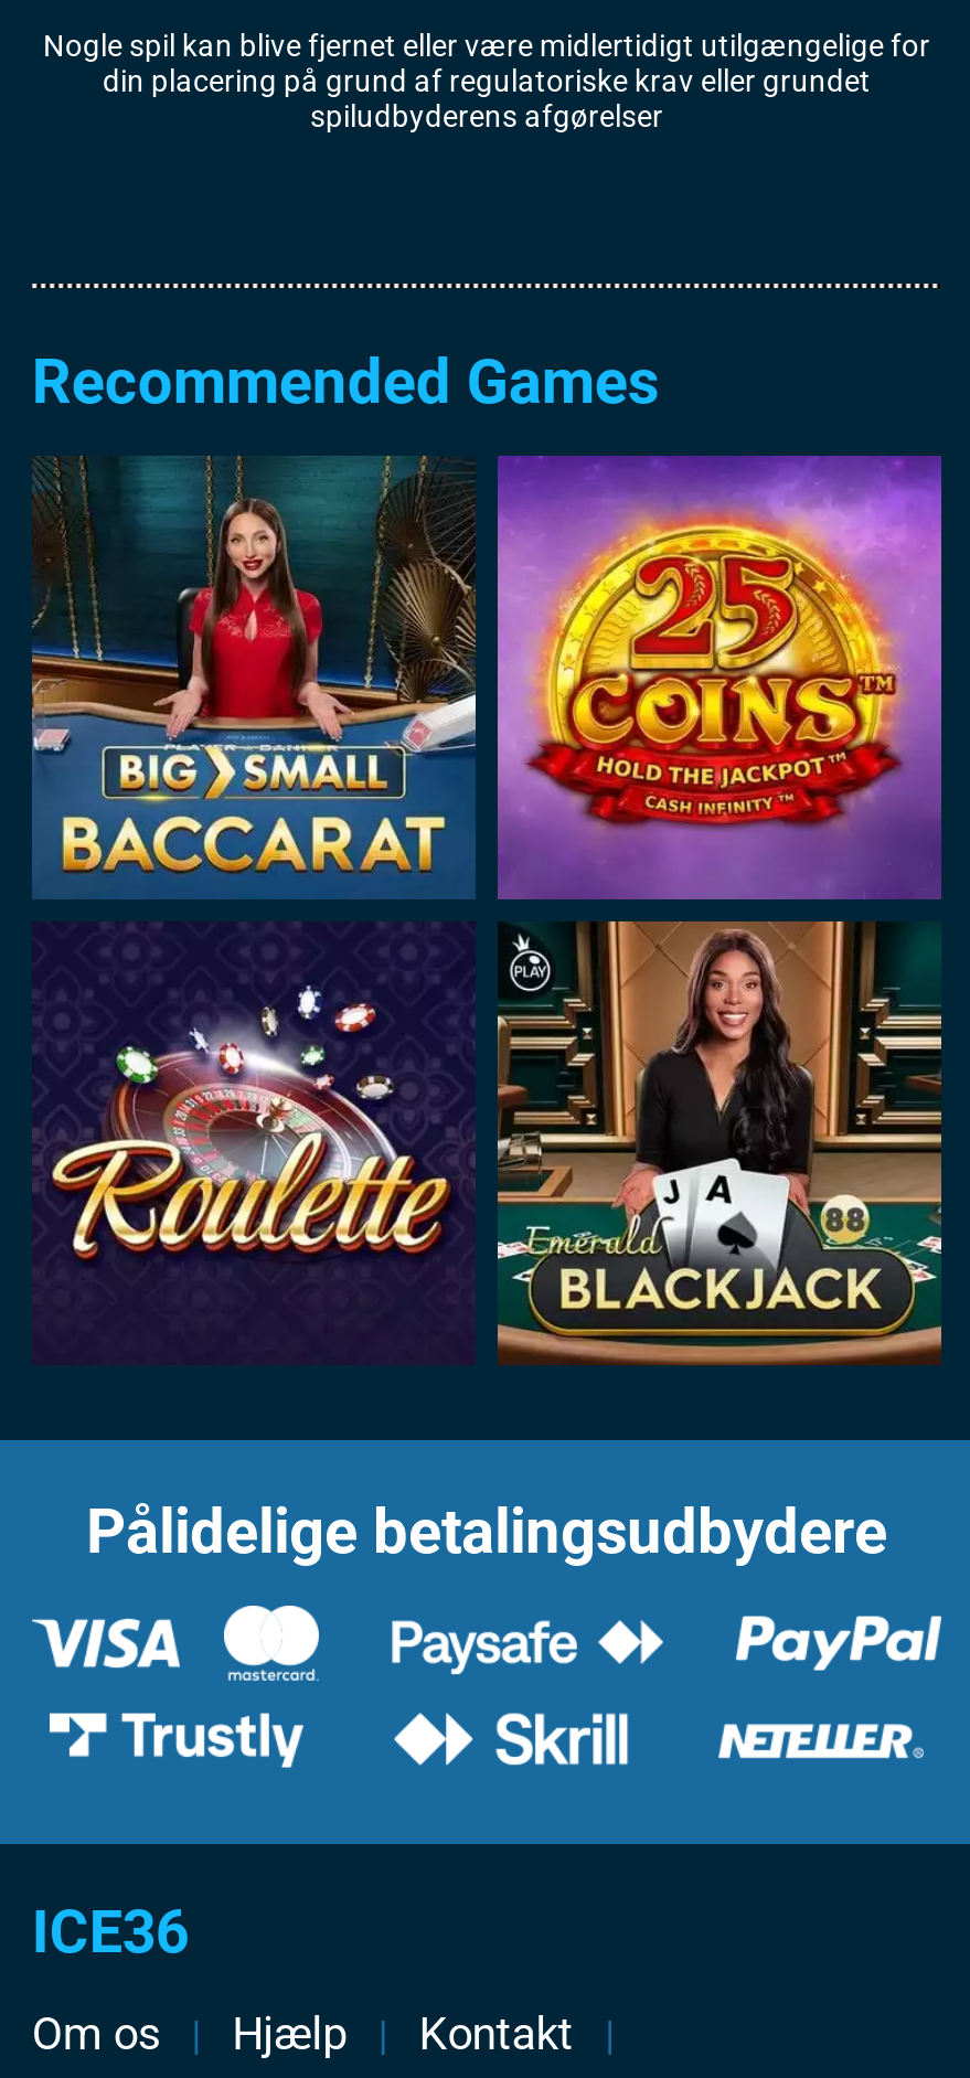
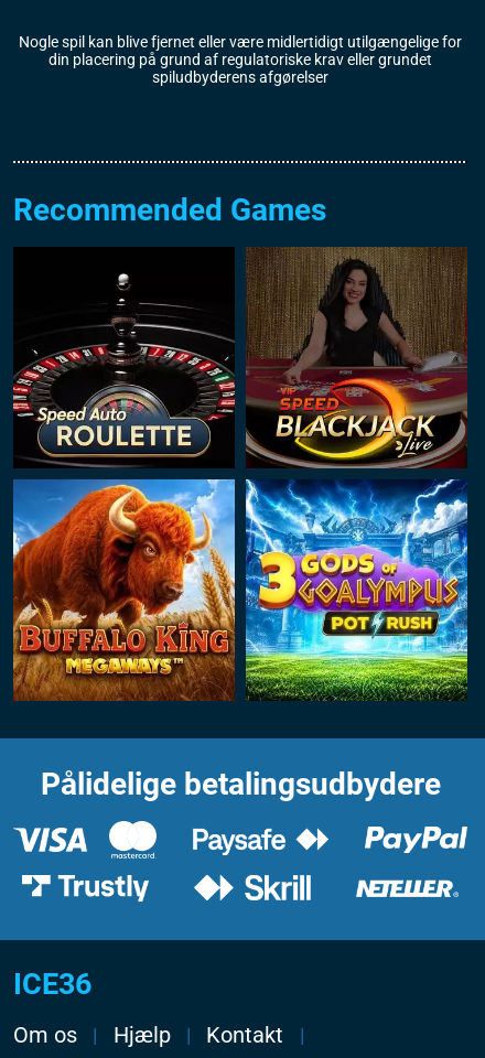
[30,456,478,899] [image] -> [12,247,236,468] [image]
[495,454,944,902] [image] -> [246,247,467,468] [image]
[32,921,476,1363] [image] -> [12,478,236,701] [image]
[495,919,944,1365] [image] -> [245,478,468,700] [image]

